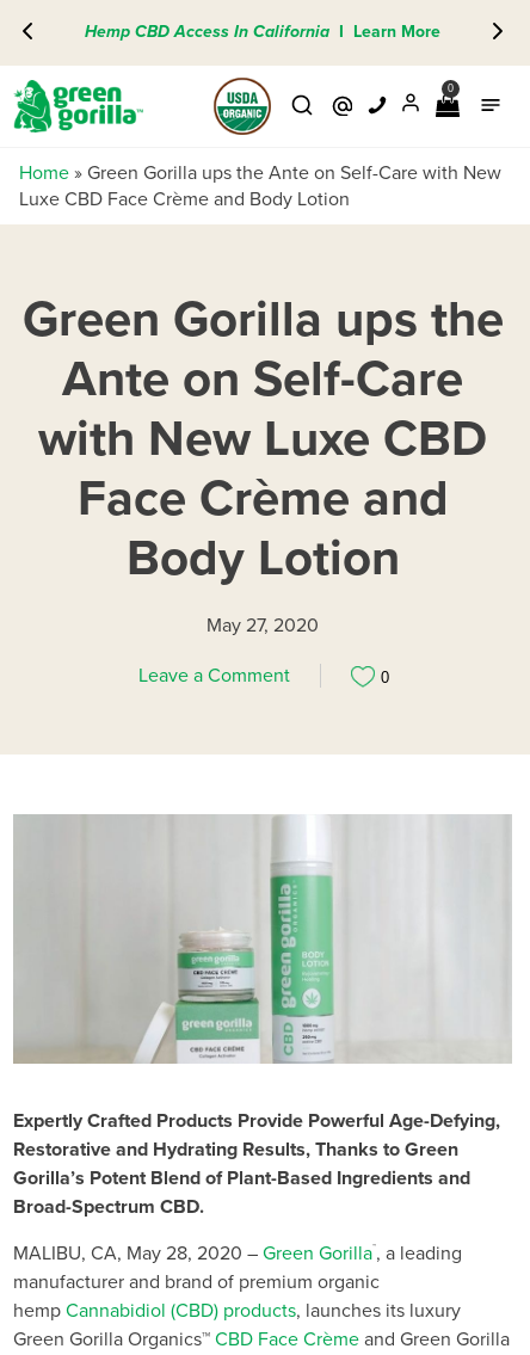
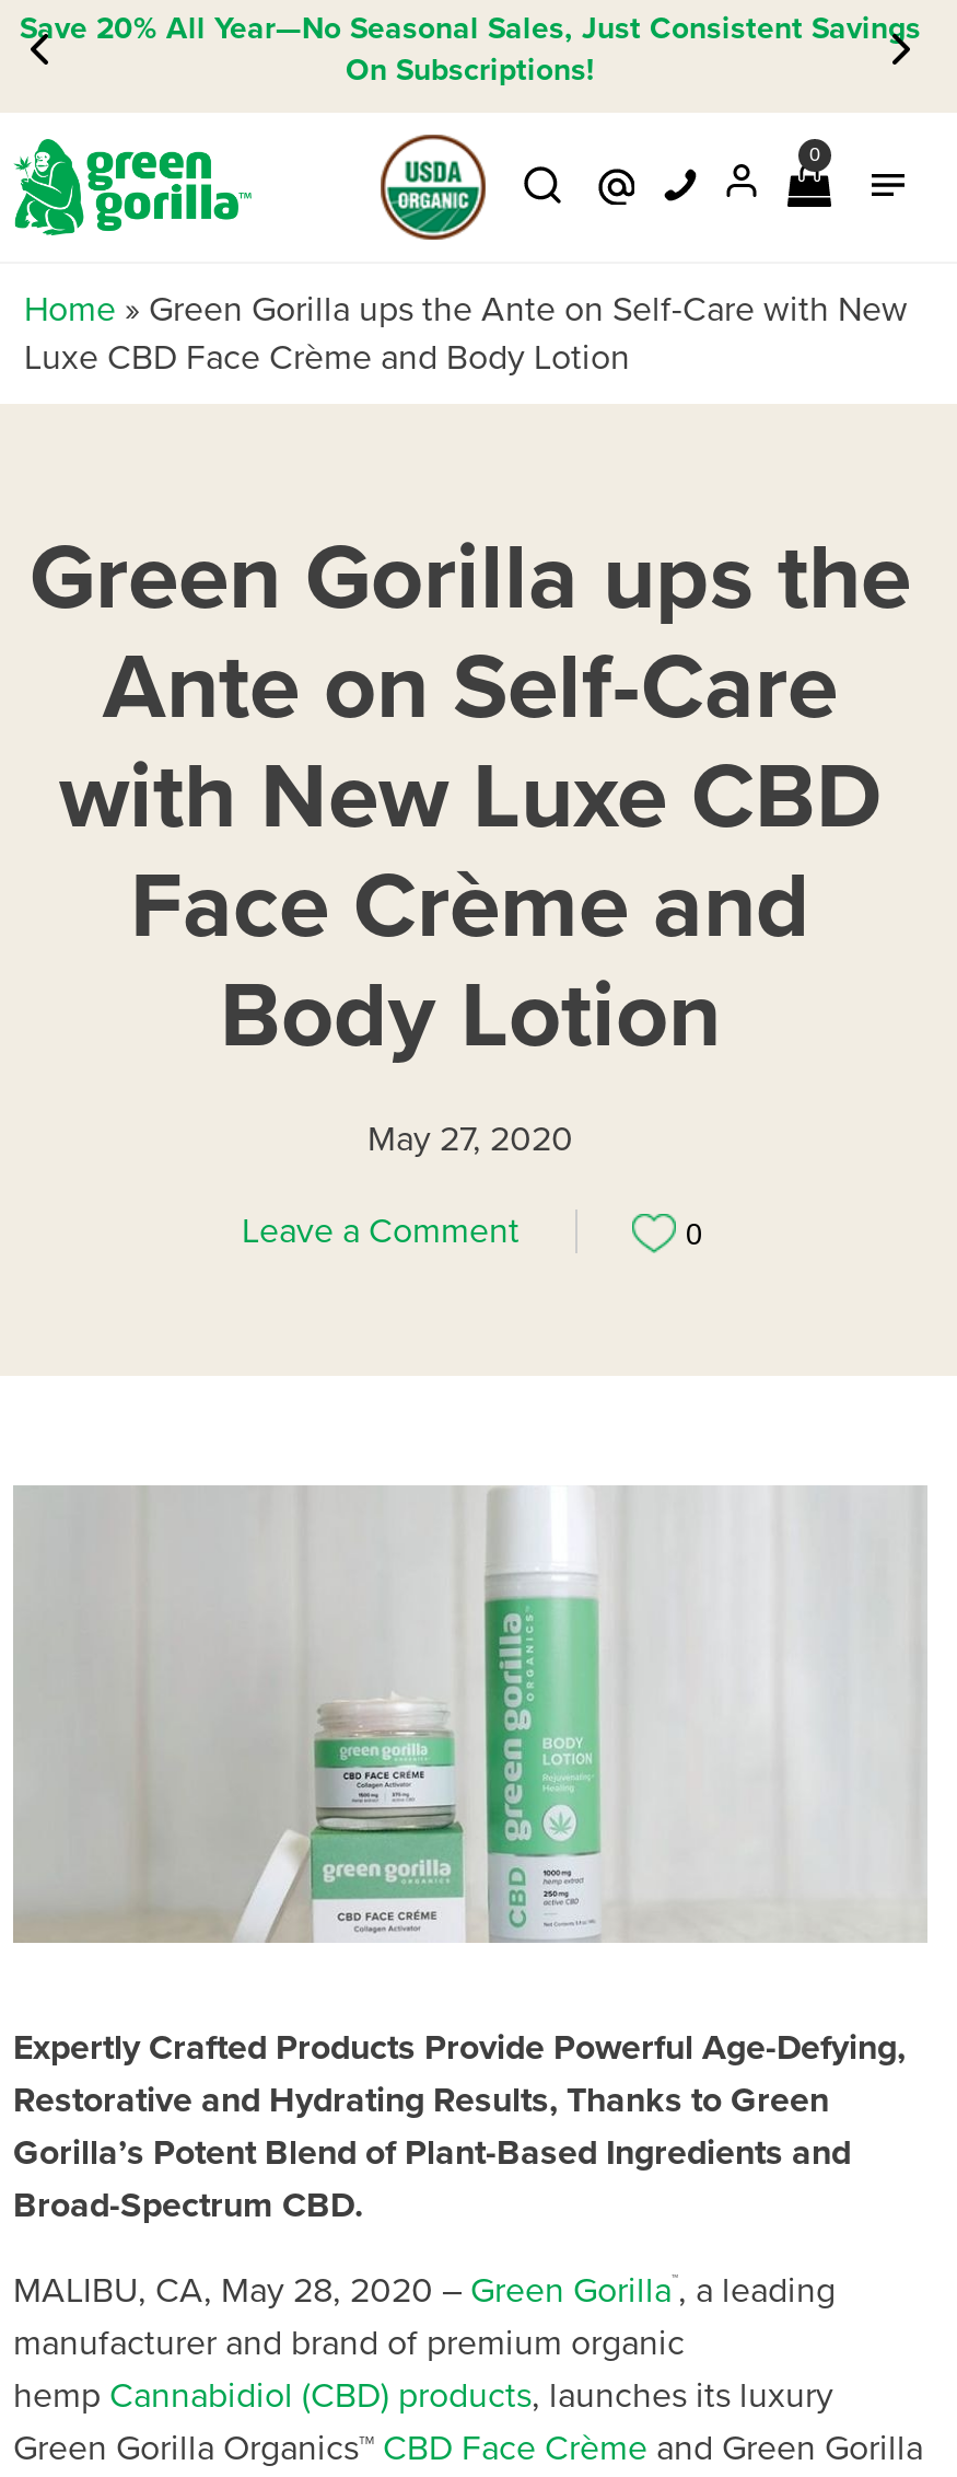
[85,21,440,41] Hemp CBD Access In California I Learn More -> [20,10,921,89] Save 20% All Year—No Seasonal Sales, Just Consistent Savings | On Subscriptions!

